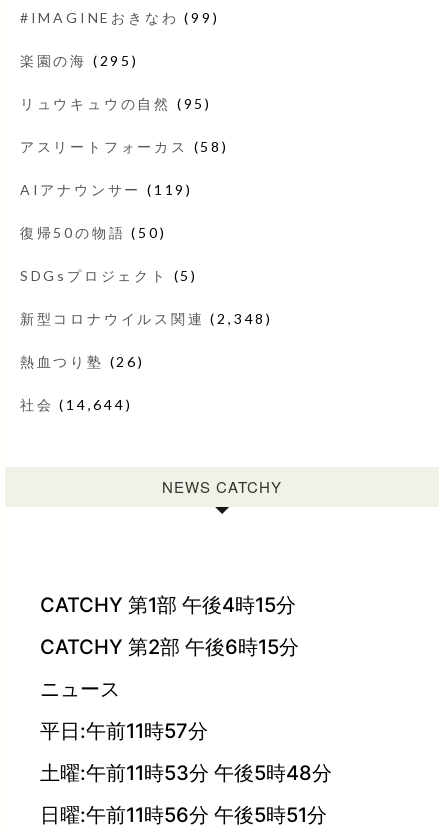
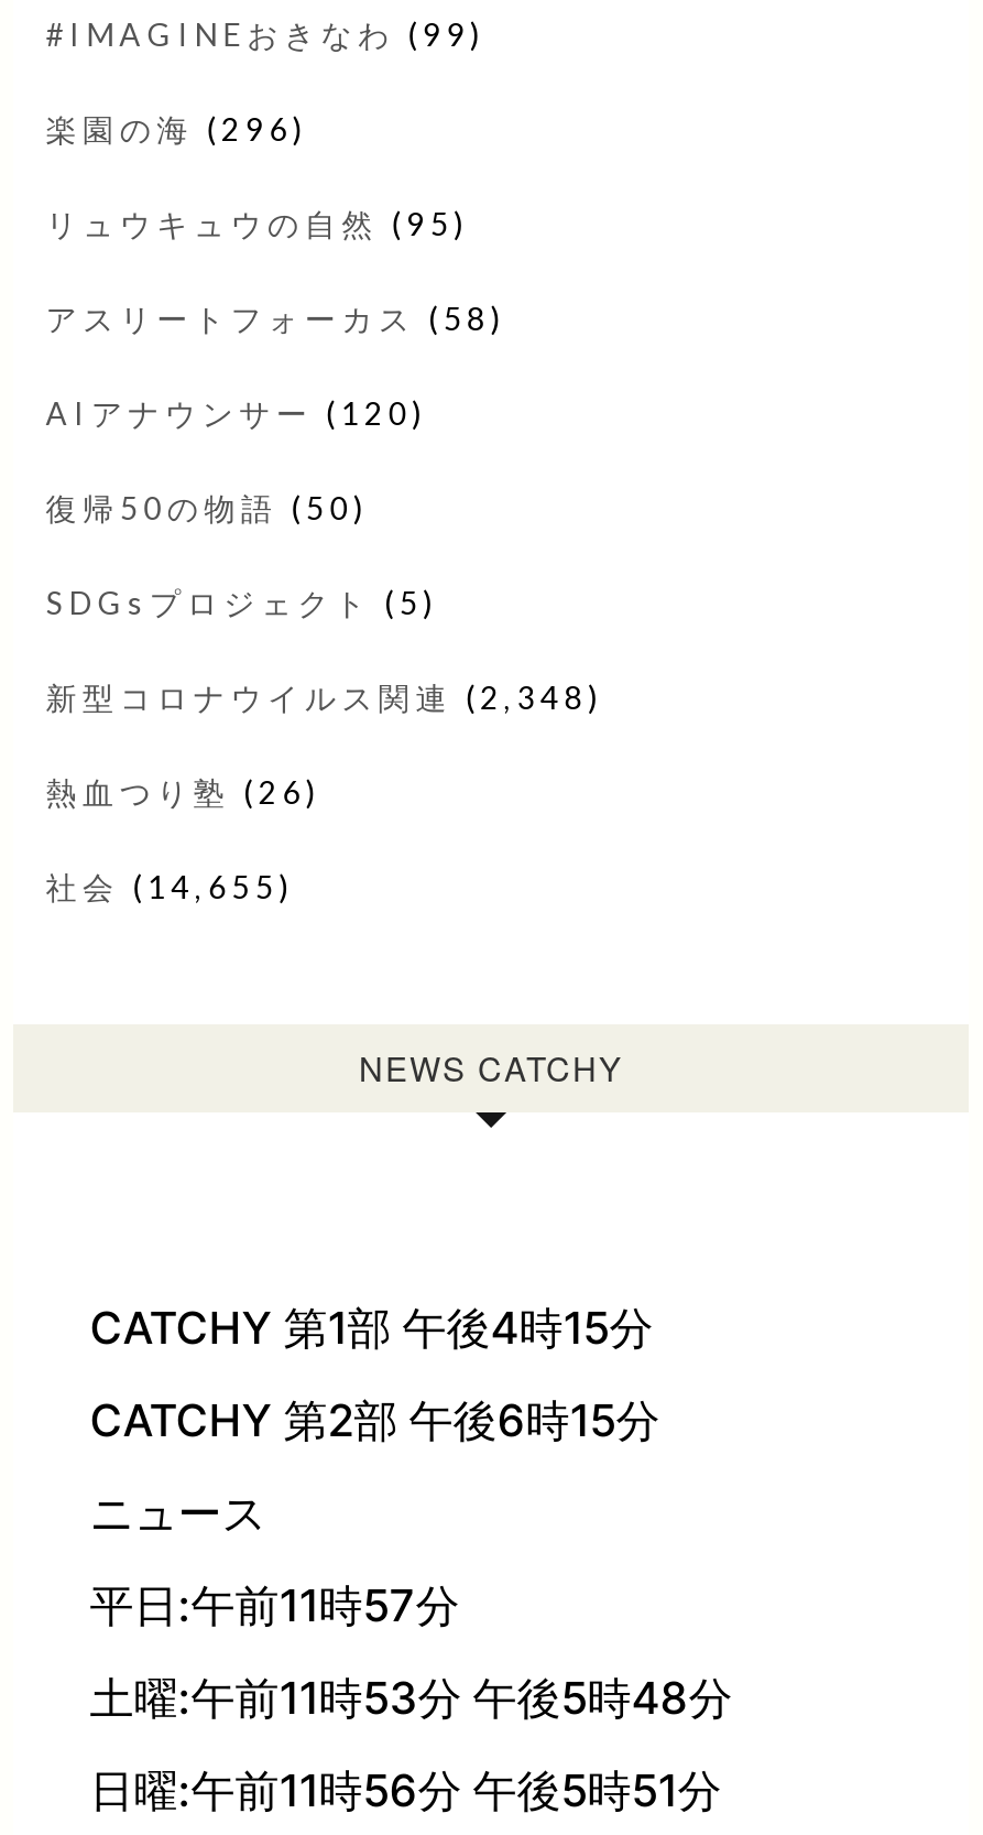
[20,52,139,69] 楽園の海(295) -> [46,111,308,148] 楽園の海(296)
[20,181,193,198] AIアナウンサー(119) -> [46,395,427,432] AIアナウンサー(120)
[20,396,132,413] 社会(14,644) -> [46,869,294,906] 社会(14,655)

